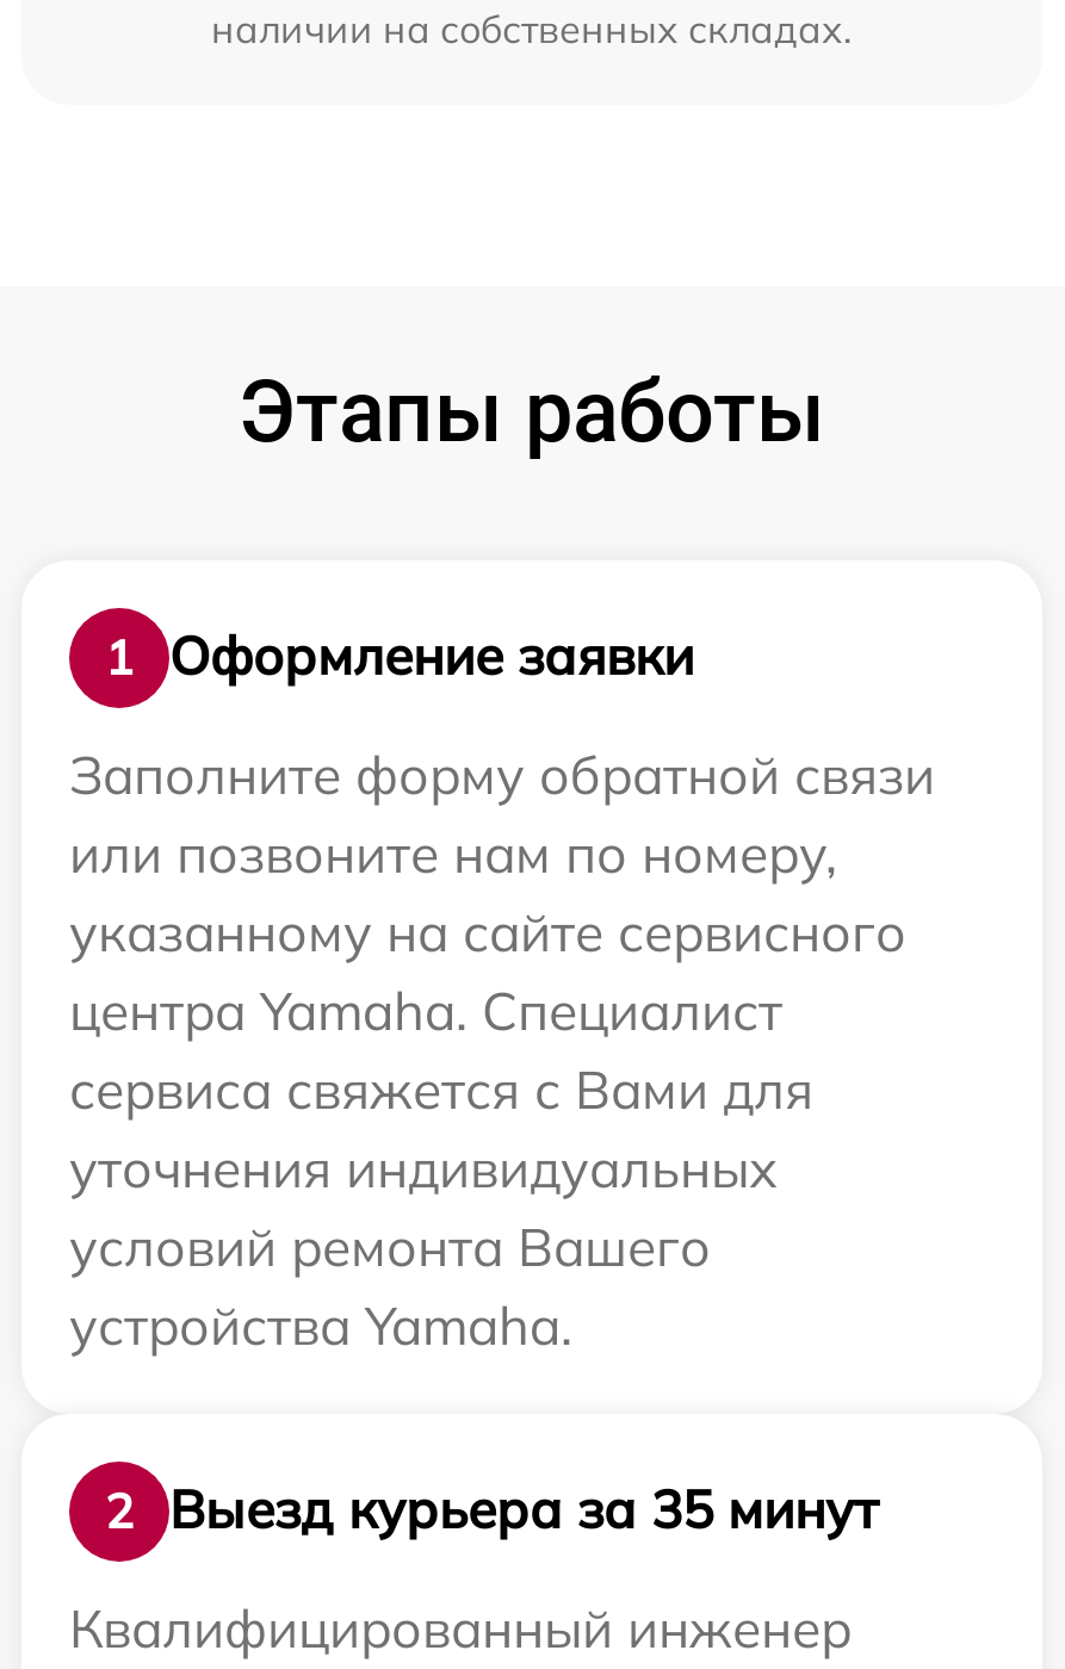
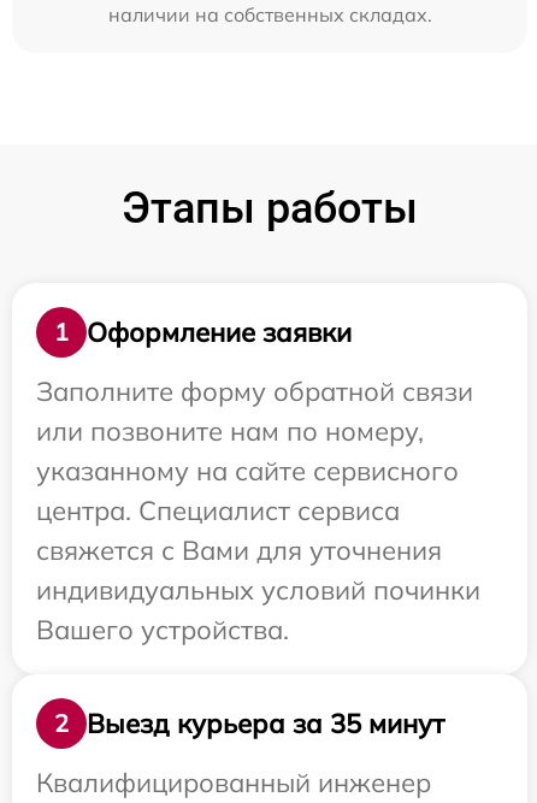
[69,978,813,1359] центра Yamaha. Специалист | сервиса свяжется с Вами для | уточнения индивидуальных | условий ремонта Вашего | устройства Yamaha. -> [36,494,480,646] центра. Специалист сервиса | свяжется с Вами для уточнения | индивидуальных условий починки | Вашего устройства.

